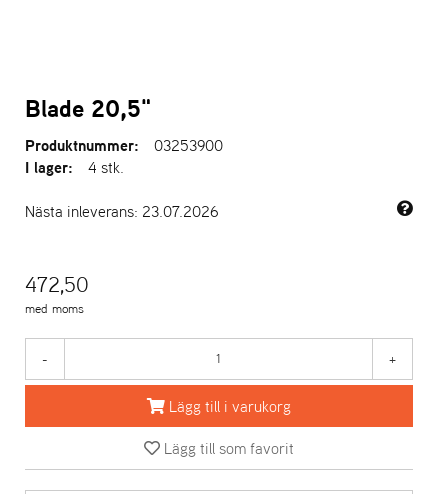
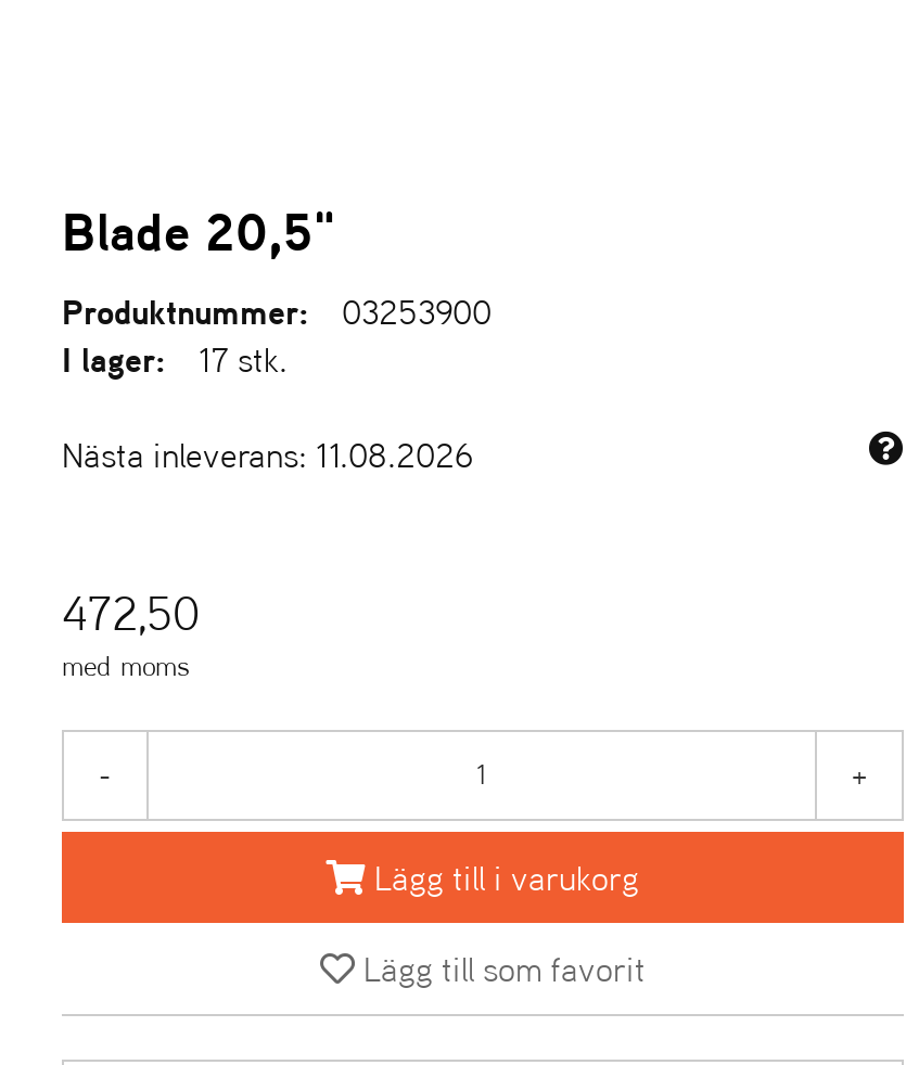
[25,155,124,179] I lager: 4 stk. -> [62,333,288,385] I lager: 17 stk.
[25,199,219,223] Nästa inleverans: 23.07.2026 -> [62,428,474,480] Nästa inleverans: 11.08.2026

